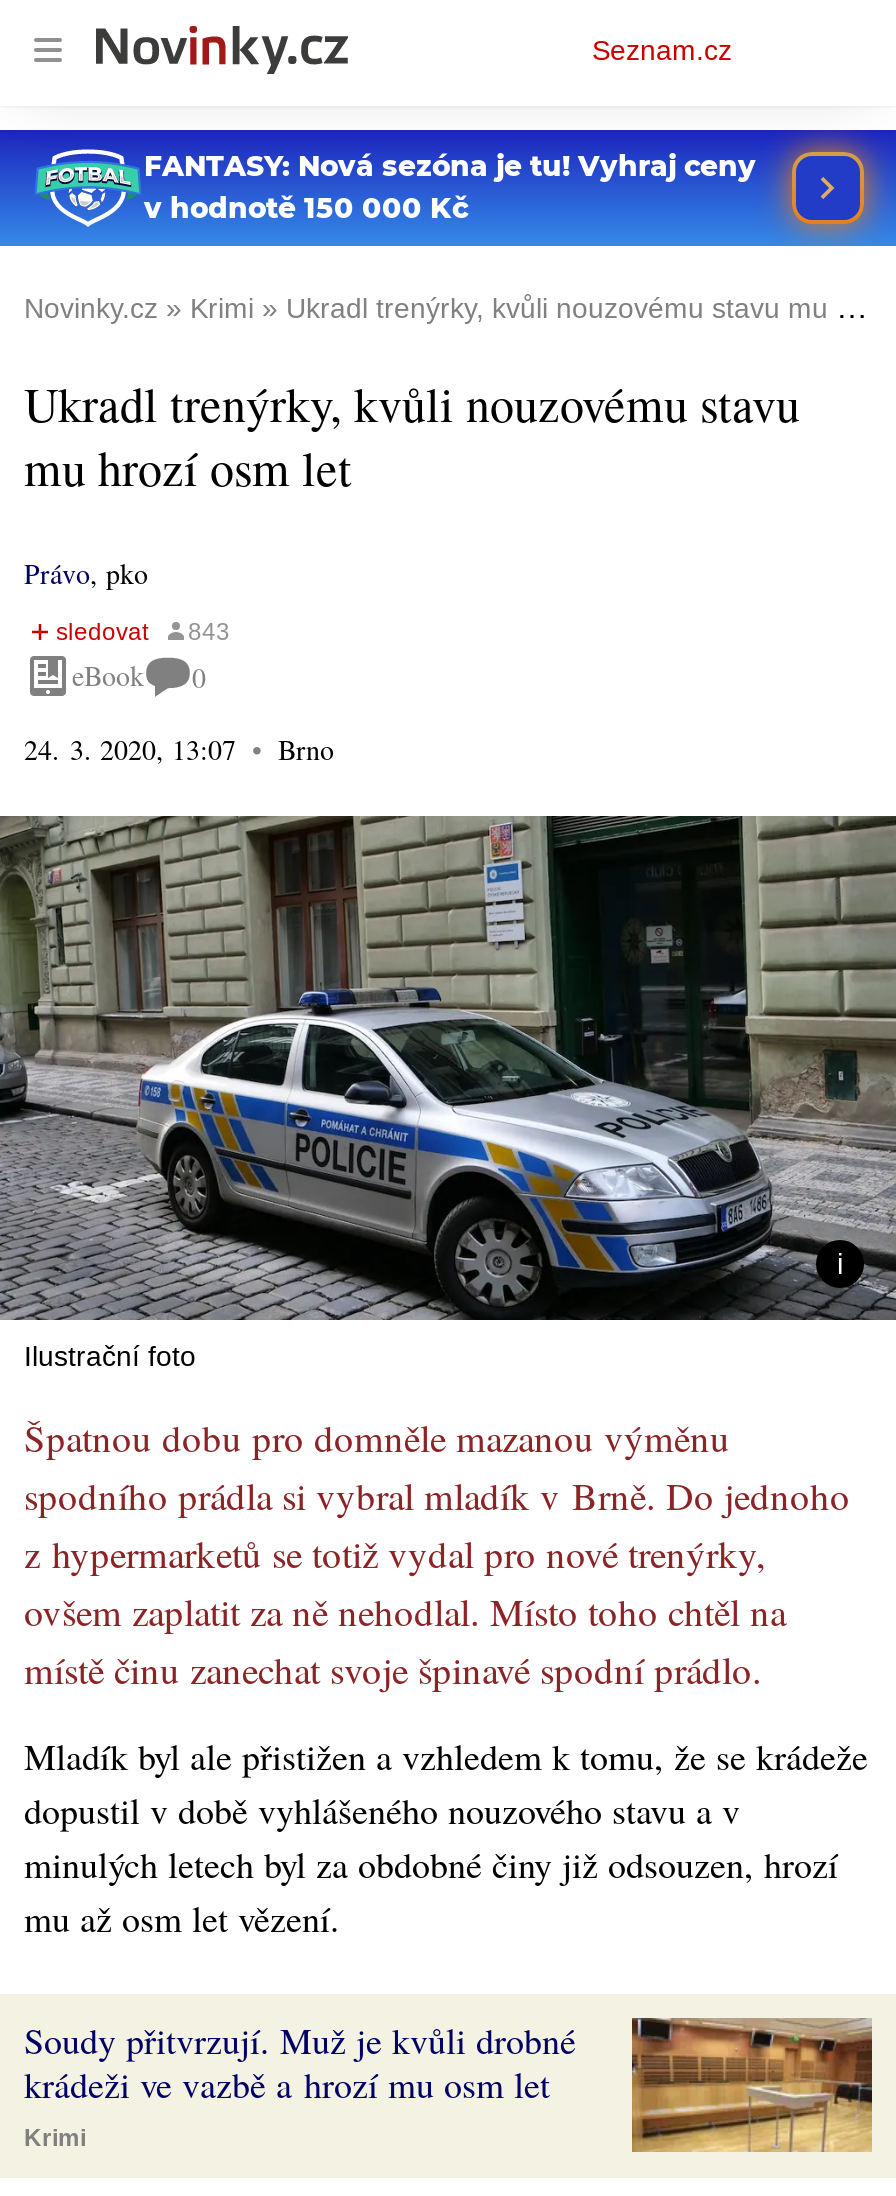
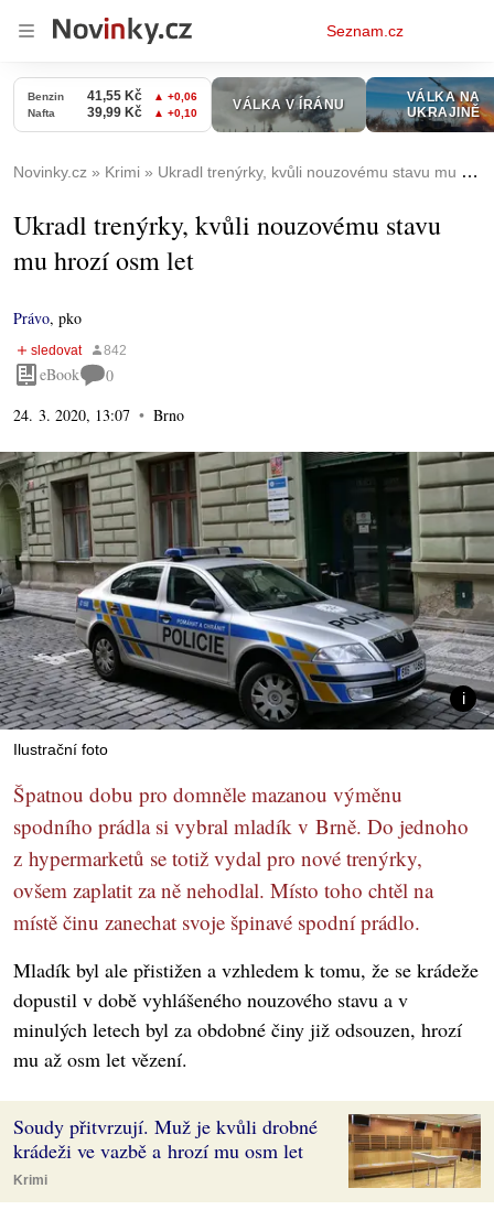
[6,128,890,248] [image] -> [3,75,491,138] [image]

